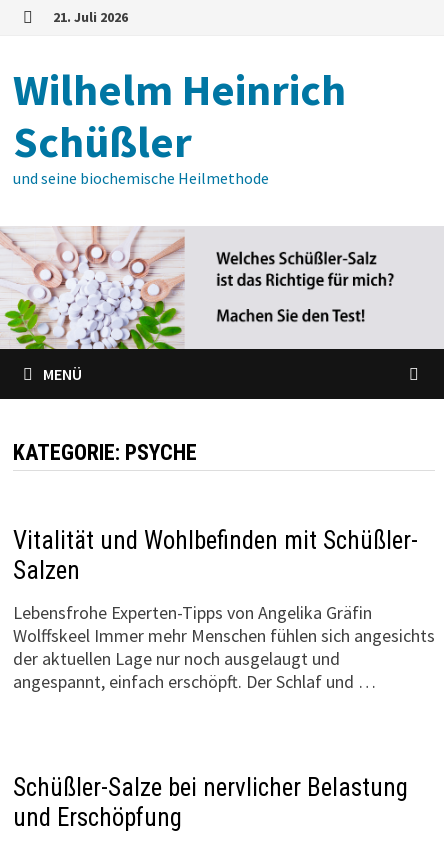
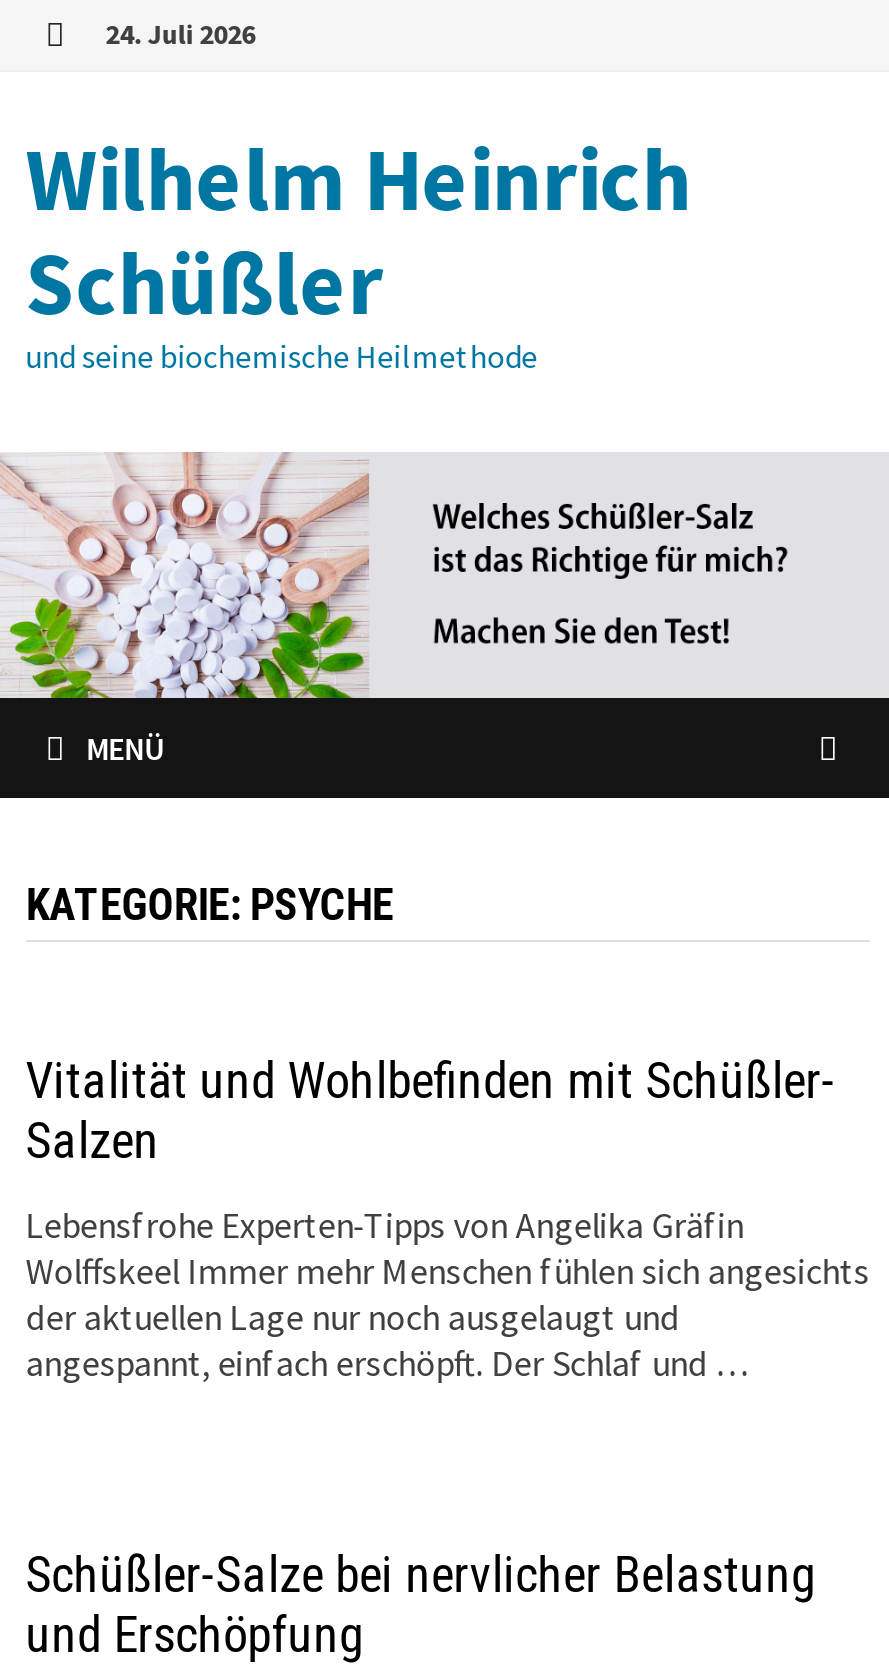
[53,8,128,26] 21. Juli 2026 -> [106,16,256,52] 24. Juli 2026

